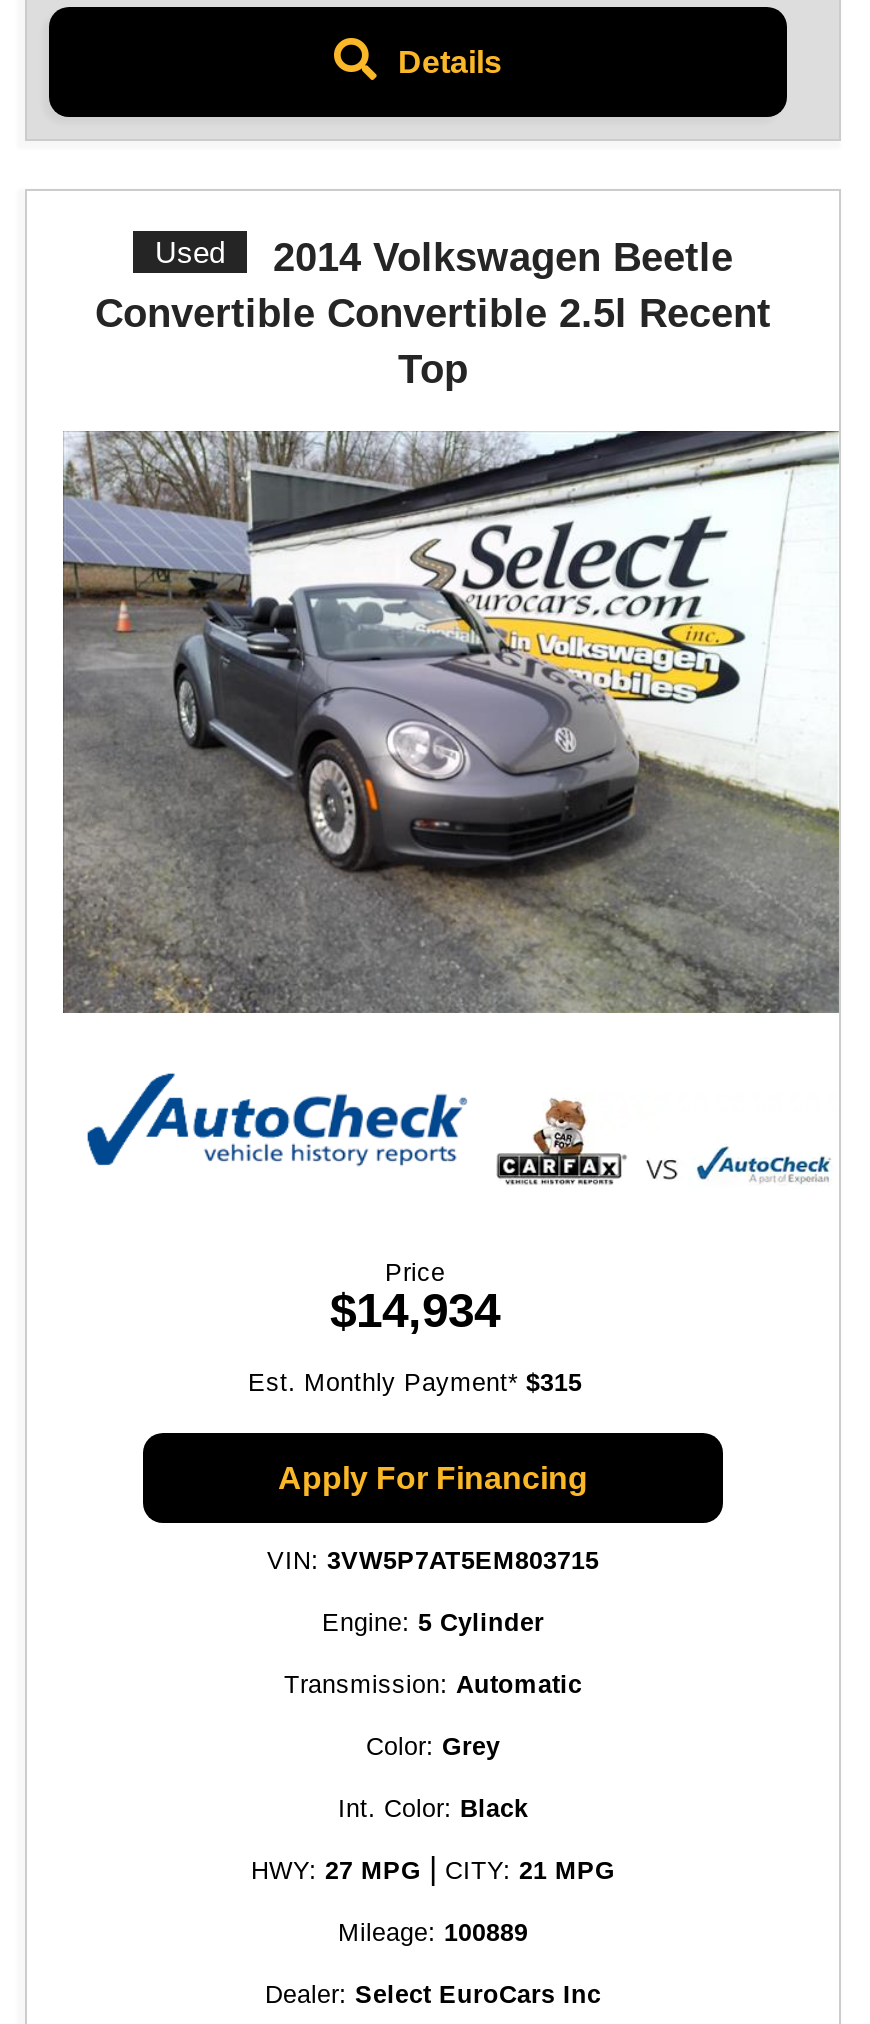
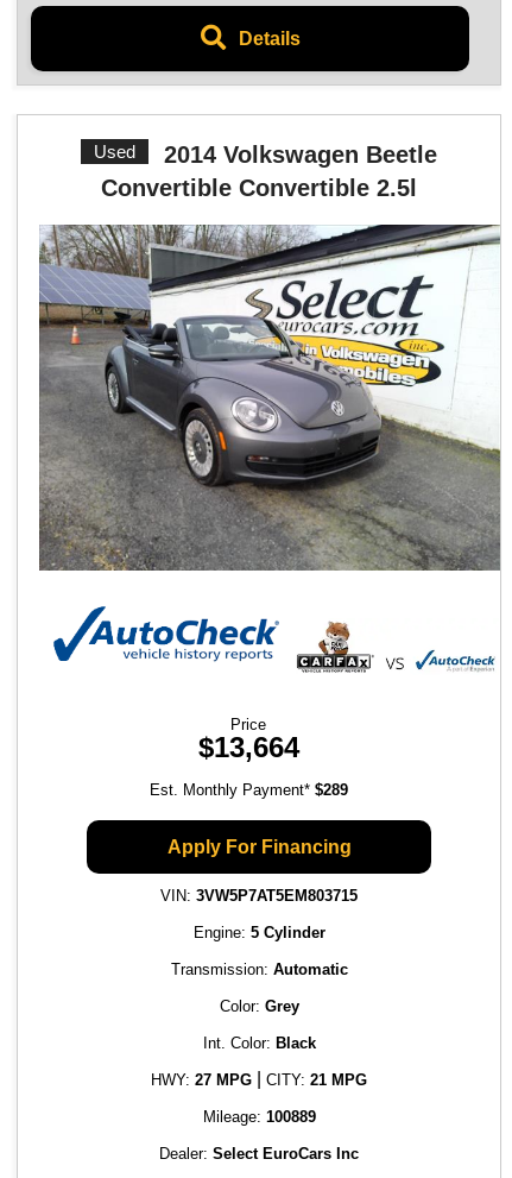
[95,291,771,391] Convertible Convertible 2.5l Recent | Top -> [101,175,417,201] Convertible Convertible 2.5l
[330,1283,500,1337] $14,934 -> [198,731,299,763] $13,664
[248,1369,582,1397] Est. Monthly Payment* $315 -> [149,782,347,799] Est. Monthly Payment* $289

